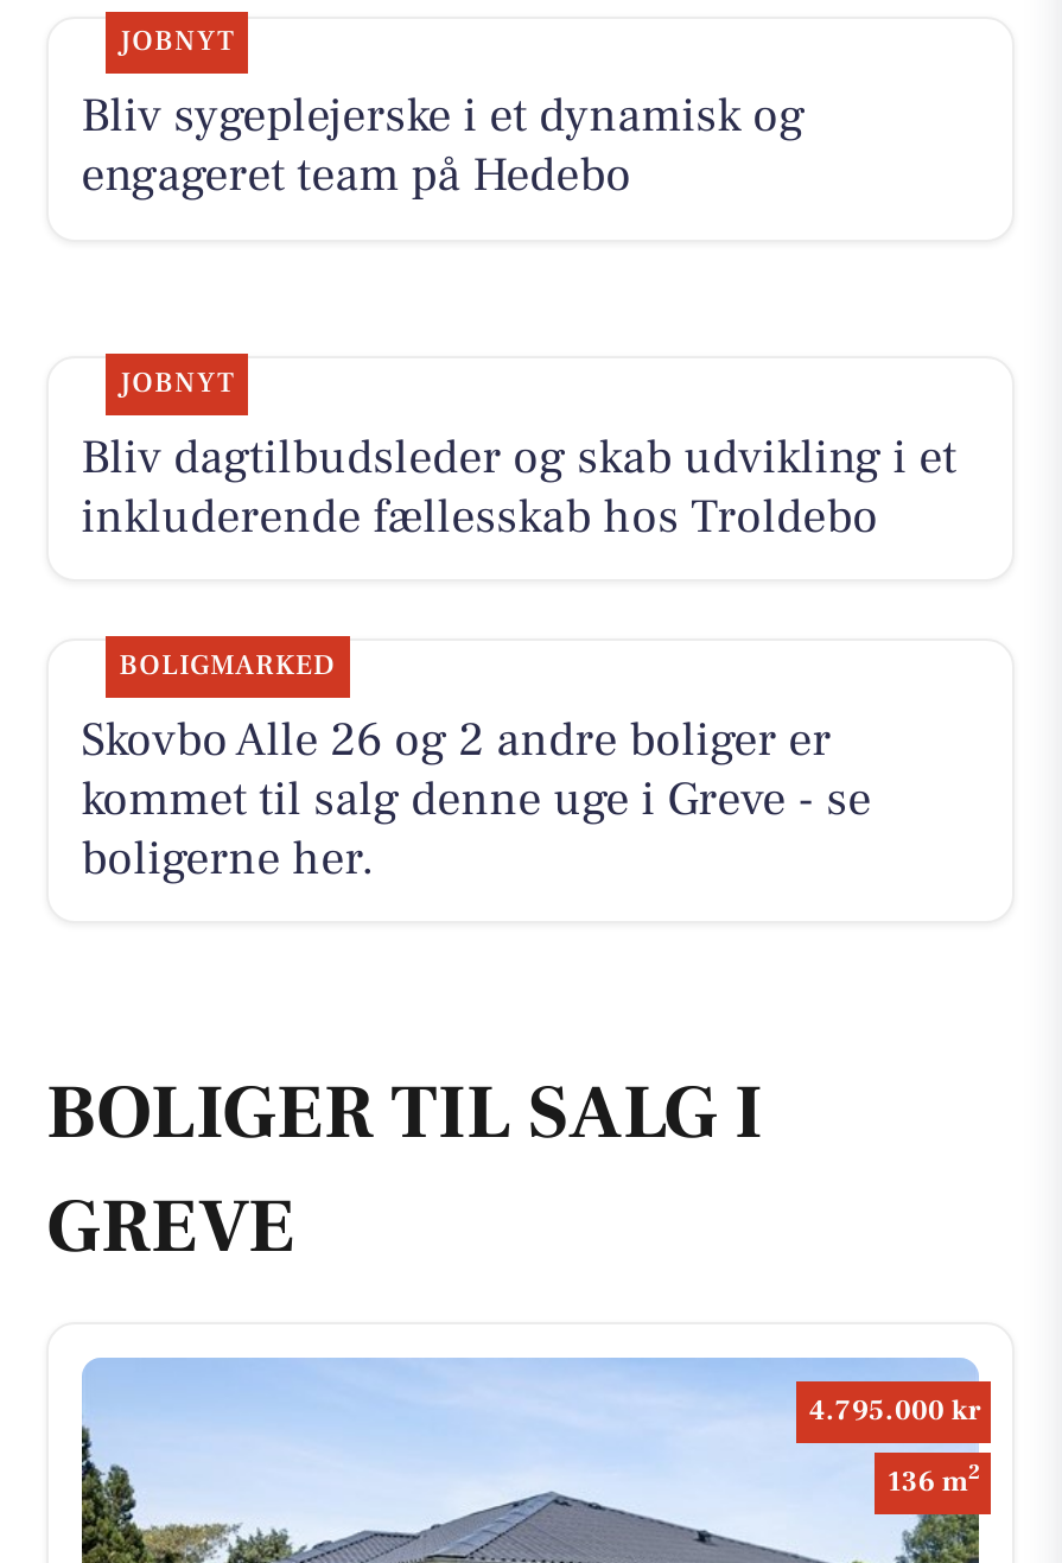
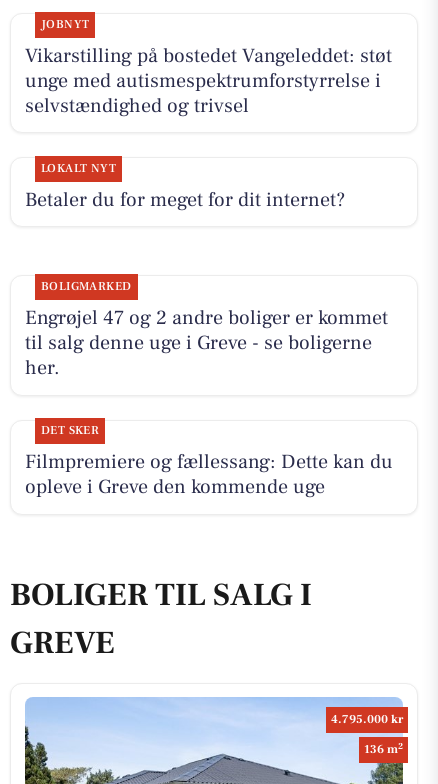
[81,86,805,207] Bliv sygeplejerske i et dynamisk og | engageret team på Hedebo -> [25,43,392,119] Vikarstilling på bostedet Vangeleddet: støt | unge med autismespektrumforstyrrelse i | selvstændighed og trivsel
[81,364,957,547] JOBNYT | Bliv dagtilbudsleder og skab udvikling i et | inkluderende fællesskab hos Troldebo -> [25,161,345,213] LOKALT NYT | Betaler du for meget for dit internet?
[81,709,871,889] Skovbo Alle 26 og 2 andre boliger er | kommet til salg denne uge i Greve - se | boligerne her. -> [25,305,393,500] Engrøjel 47 og 2 andre boliger er kommet | til salg denne uge i Greve - se boligerne | her. | DET SKER | Filmpremiere og fællessang: Dette kan du | opleve i Greve den kommende uge

